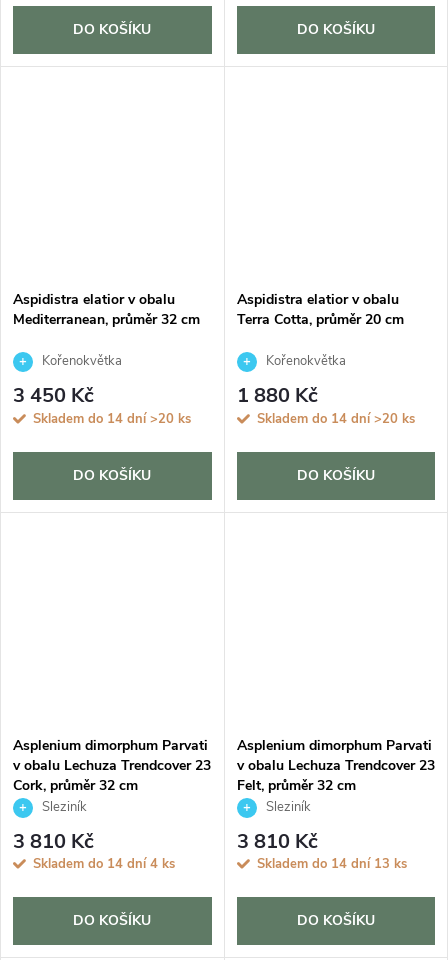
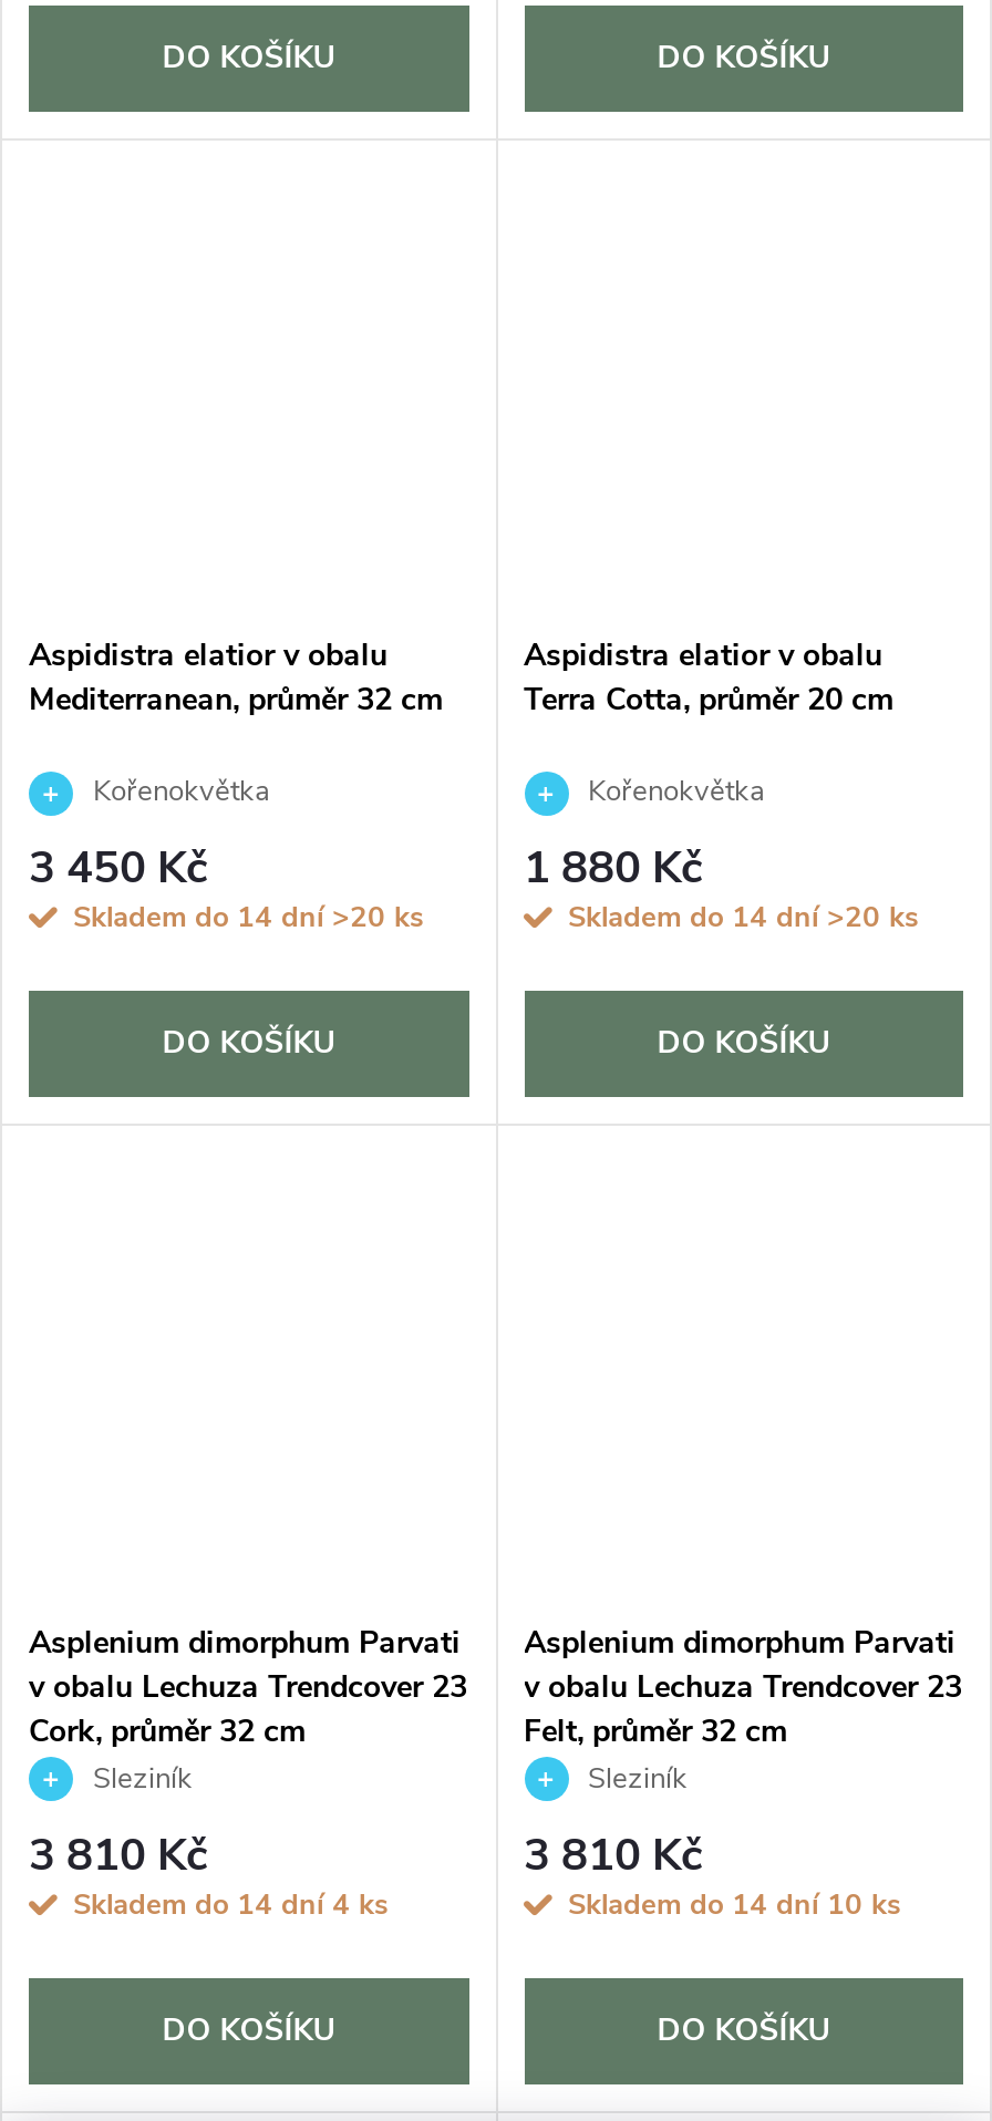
[256,855,406,873] Skladem do 14 dní 13 ks -> [568,1885,900,1925] Skladem do 14 dní 10 ks

